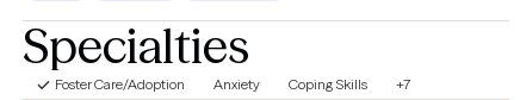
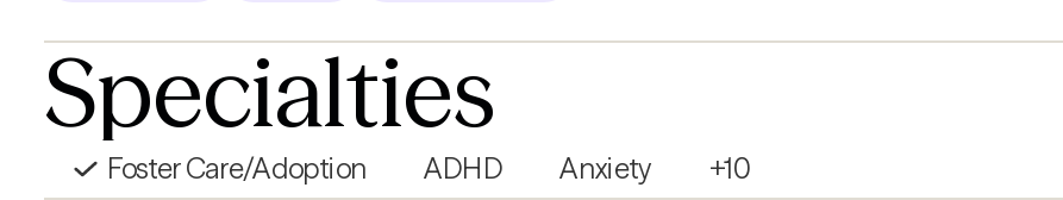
[288,75,411,93] Coping Skills | +7 -> [709,150,750,186] +10
none -> [424,150,502,186] ADHD

